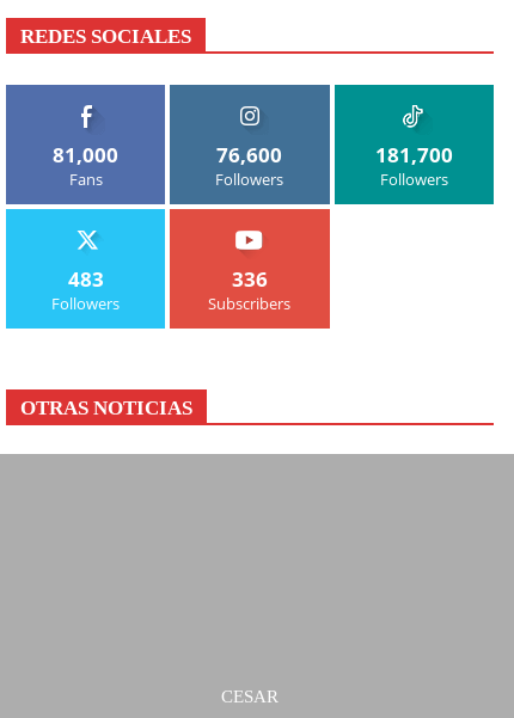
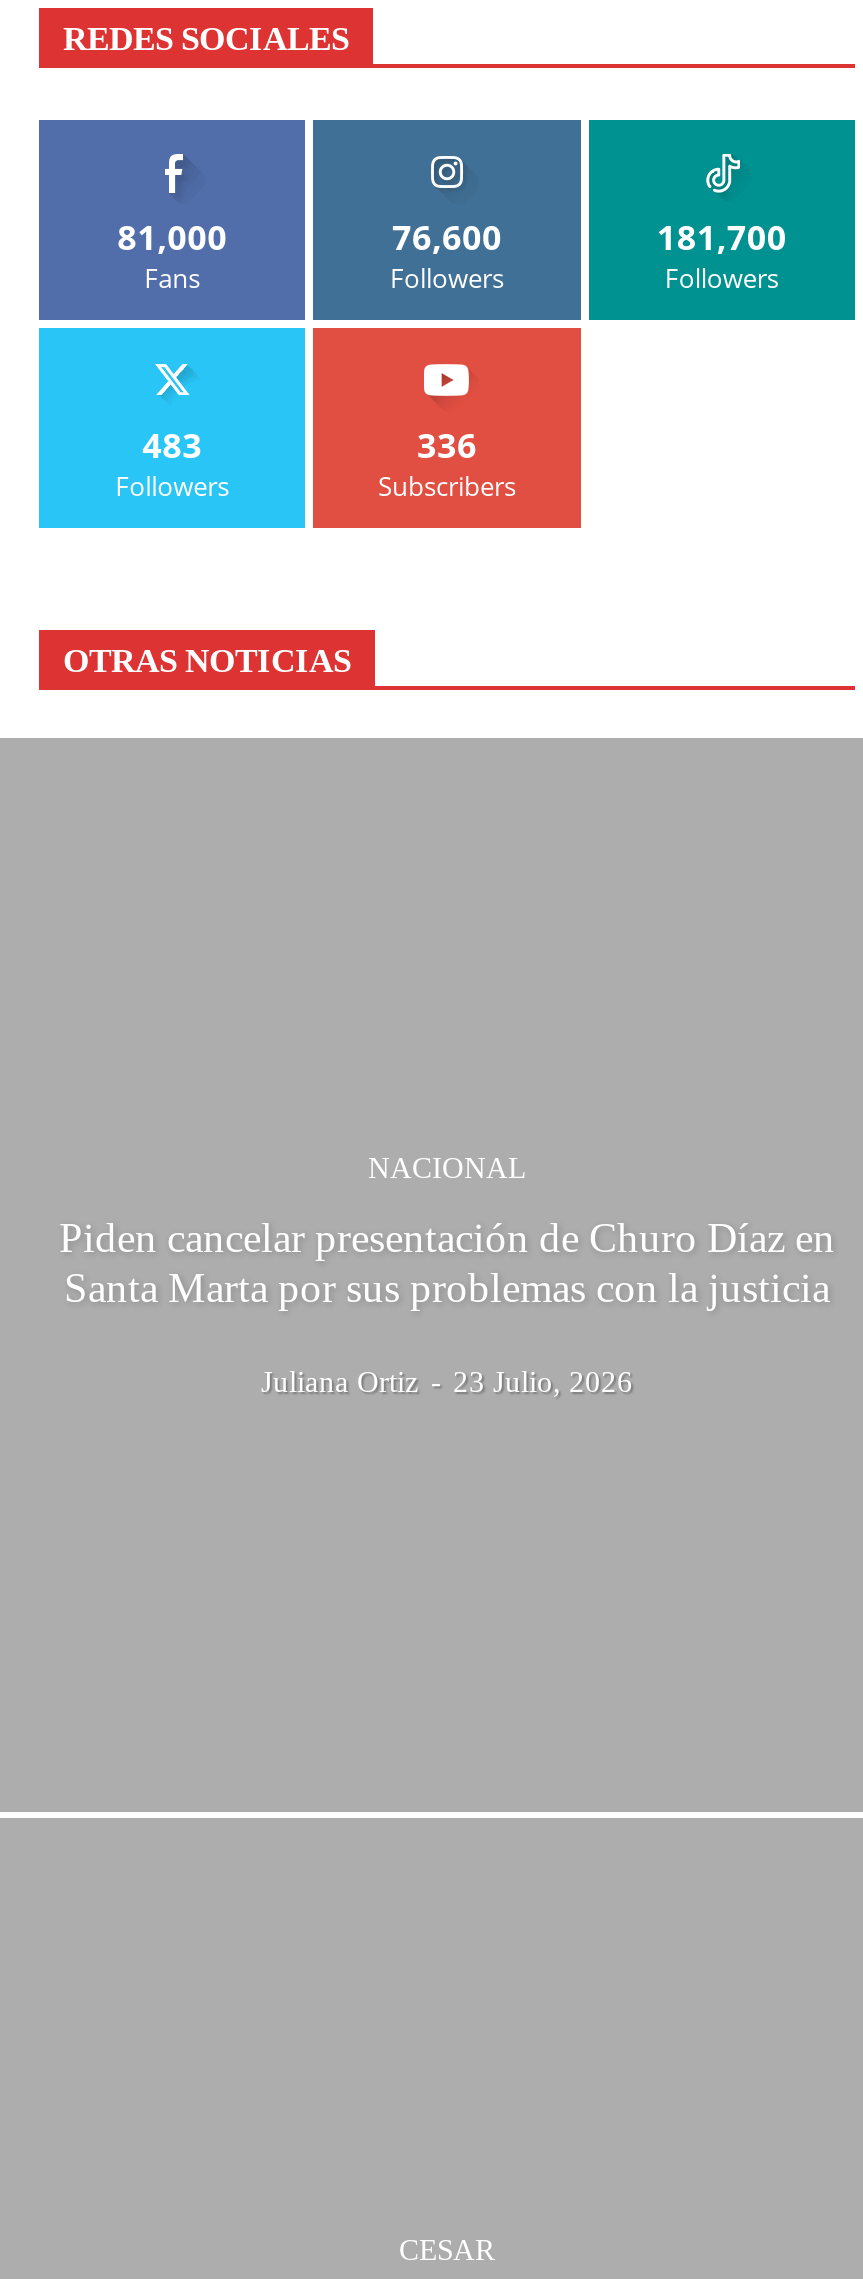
none -> [59,1153,835,1399] NACIONAL | Piden cancelar presentación de Churo Díaz en | Santa Marta por sus problemas con la justicia | Juliana Ortiz - 23 Julio, 2026

